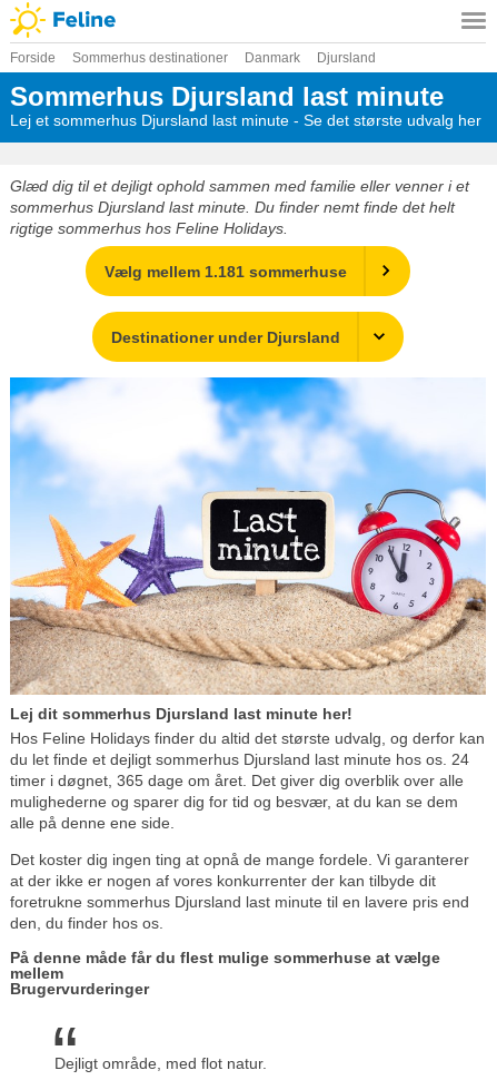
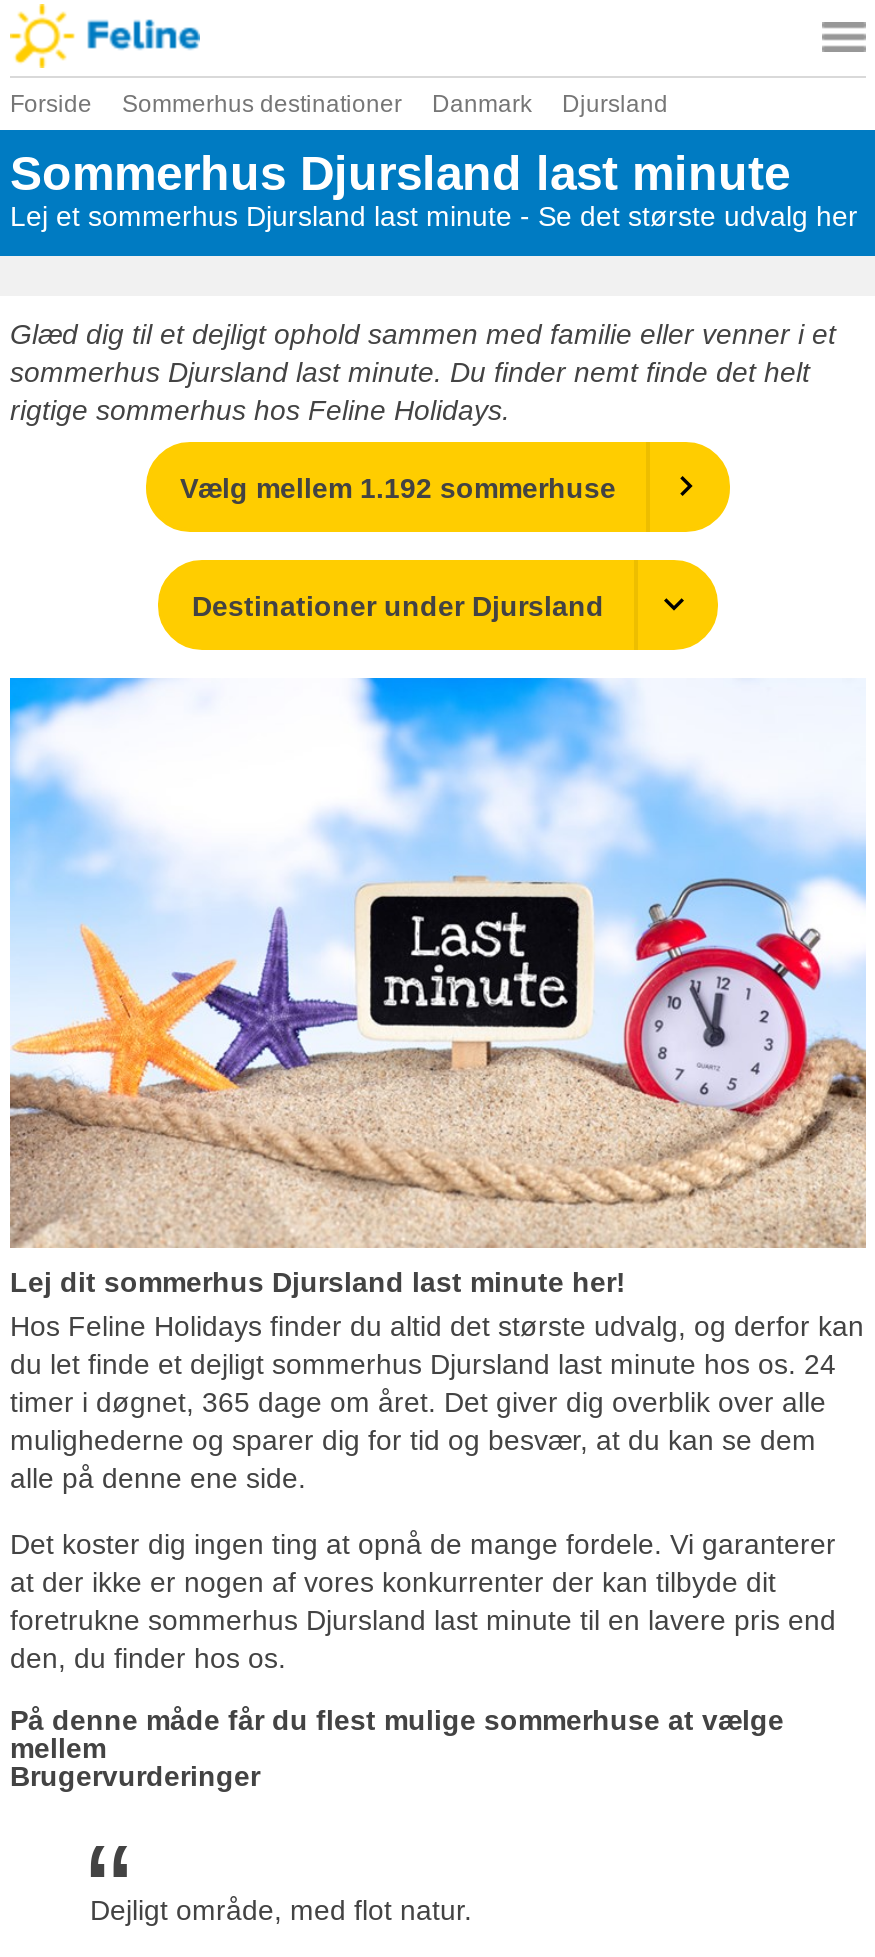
[105,263,347,280] Vælg mellem 1.181 sommerhuse -> [180,472,616,504] Vælg mellem 1.192 sommerhuse

